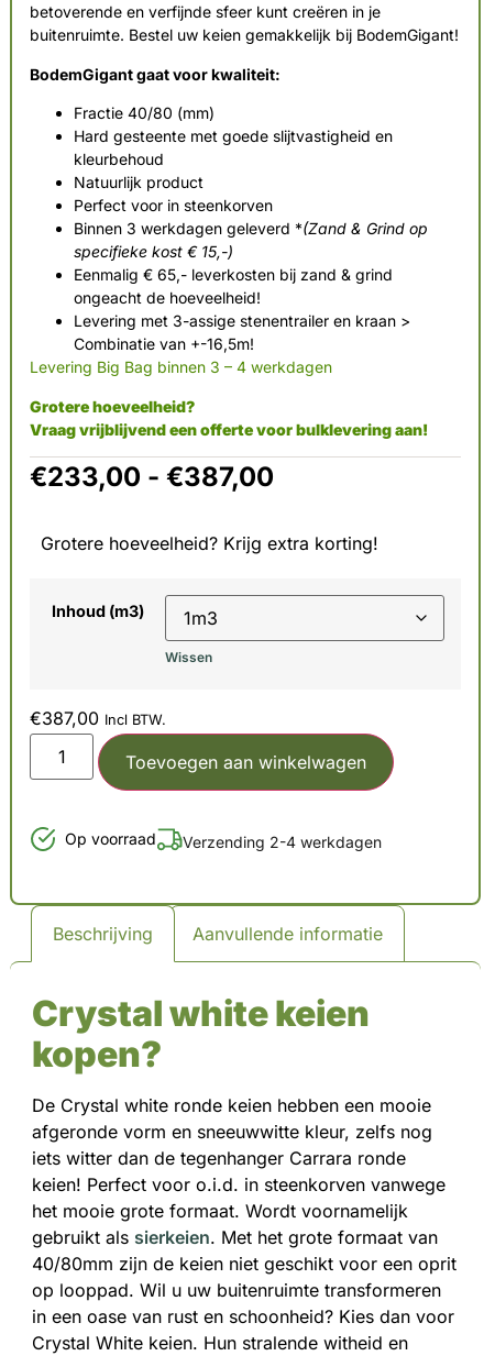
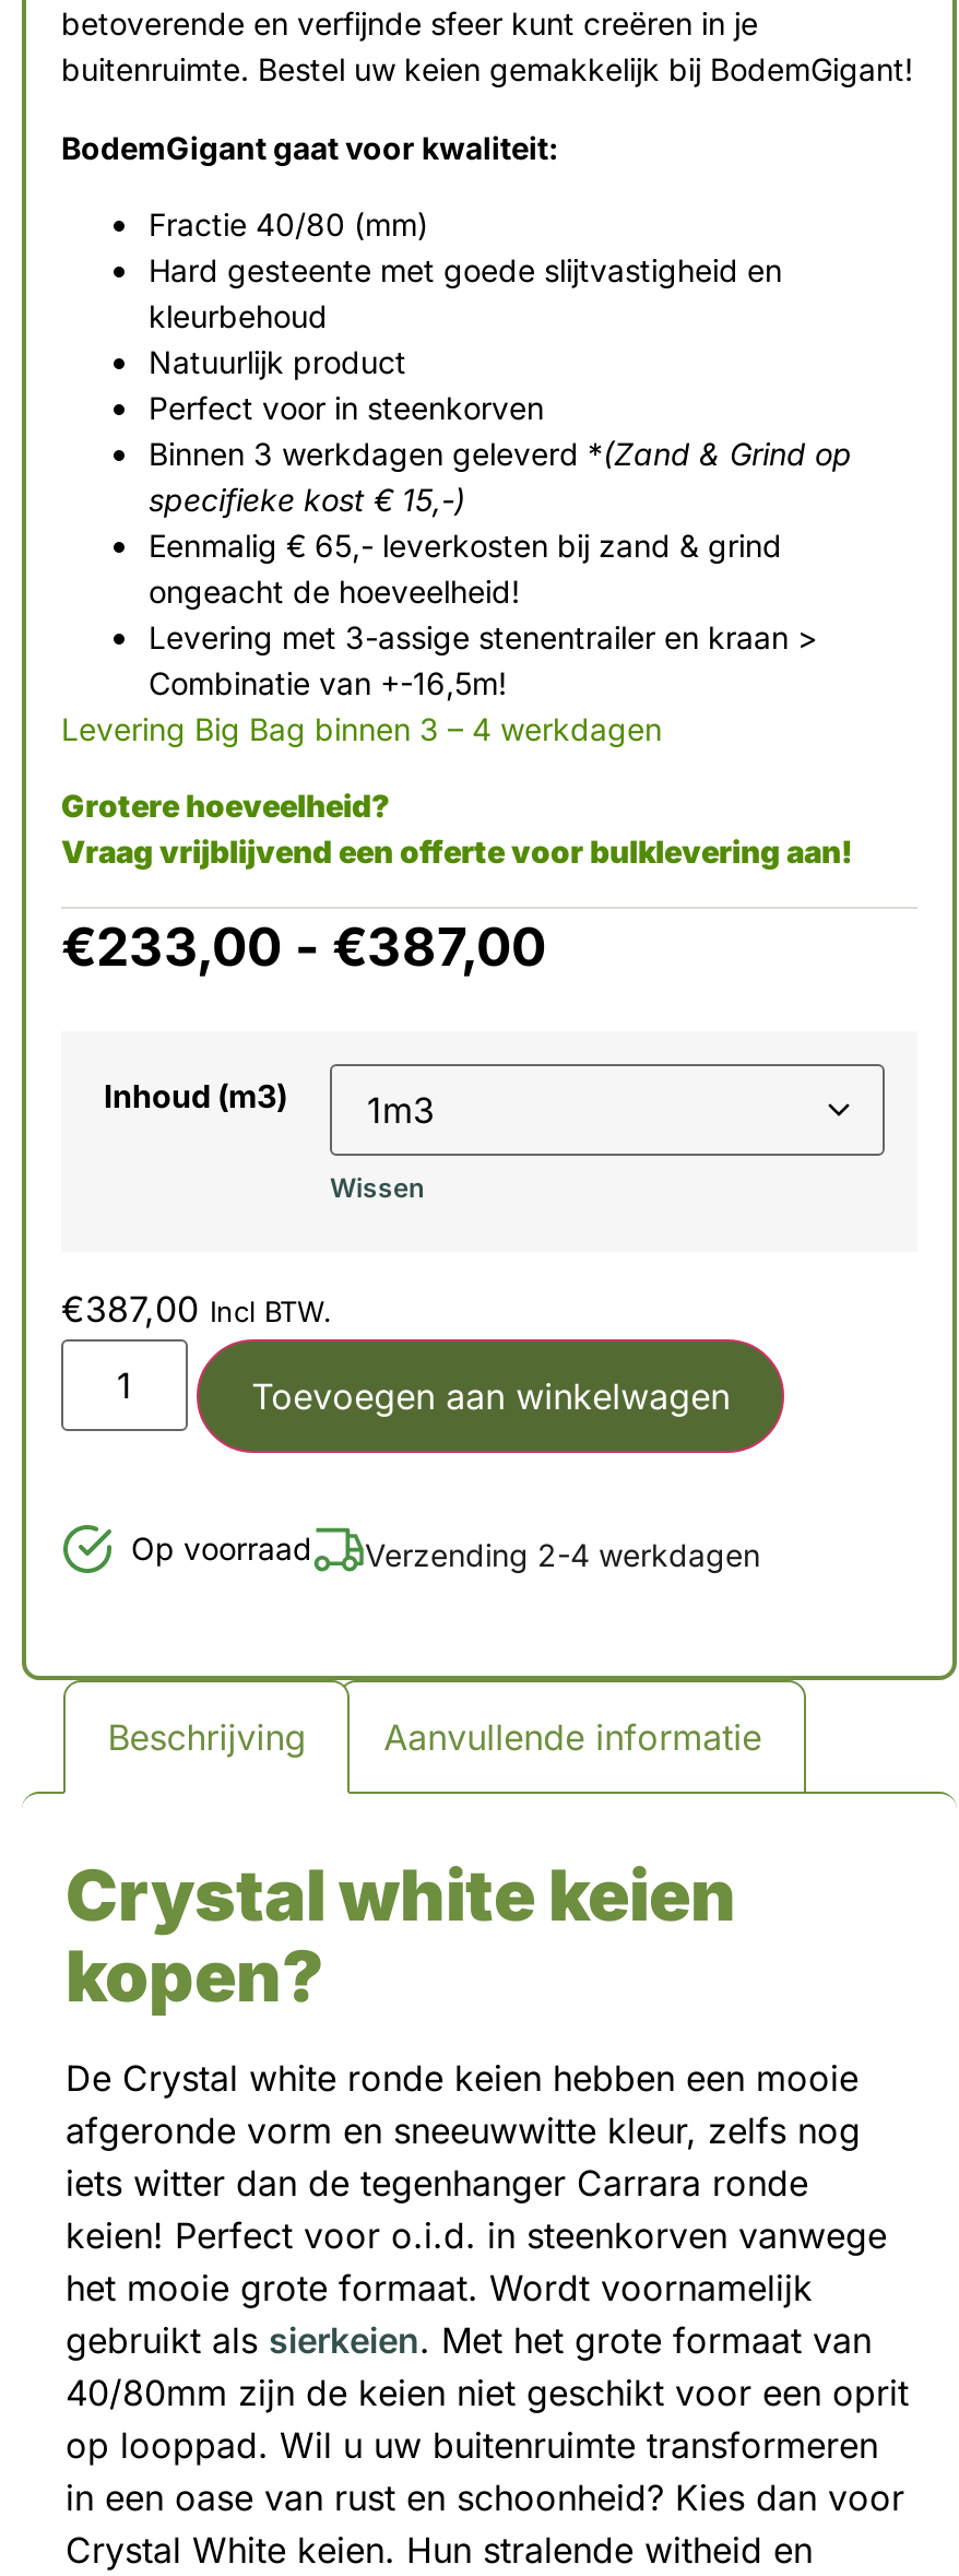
[41,532,378,554] Grotere hoeveelheid? Krijg extra korting! -> none

